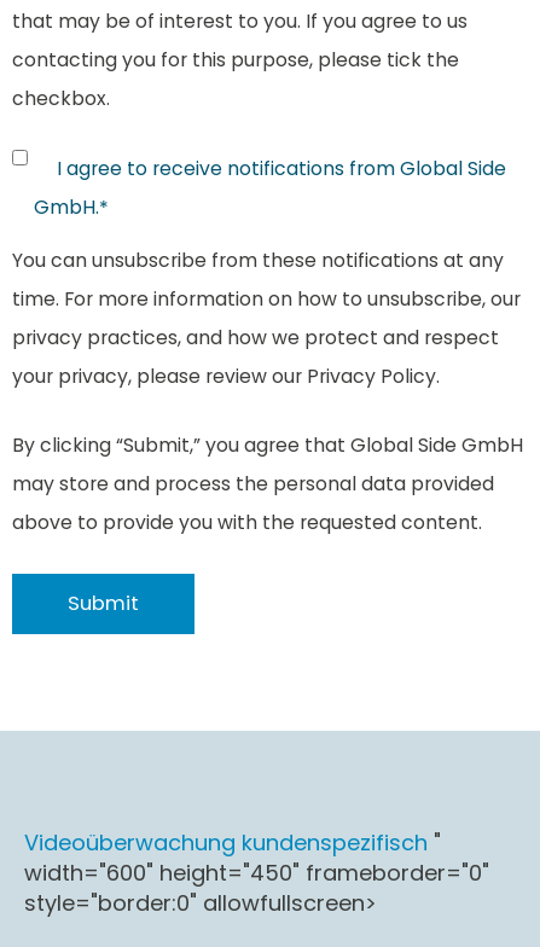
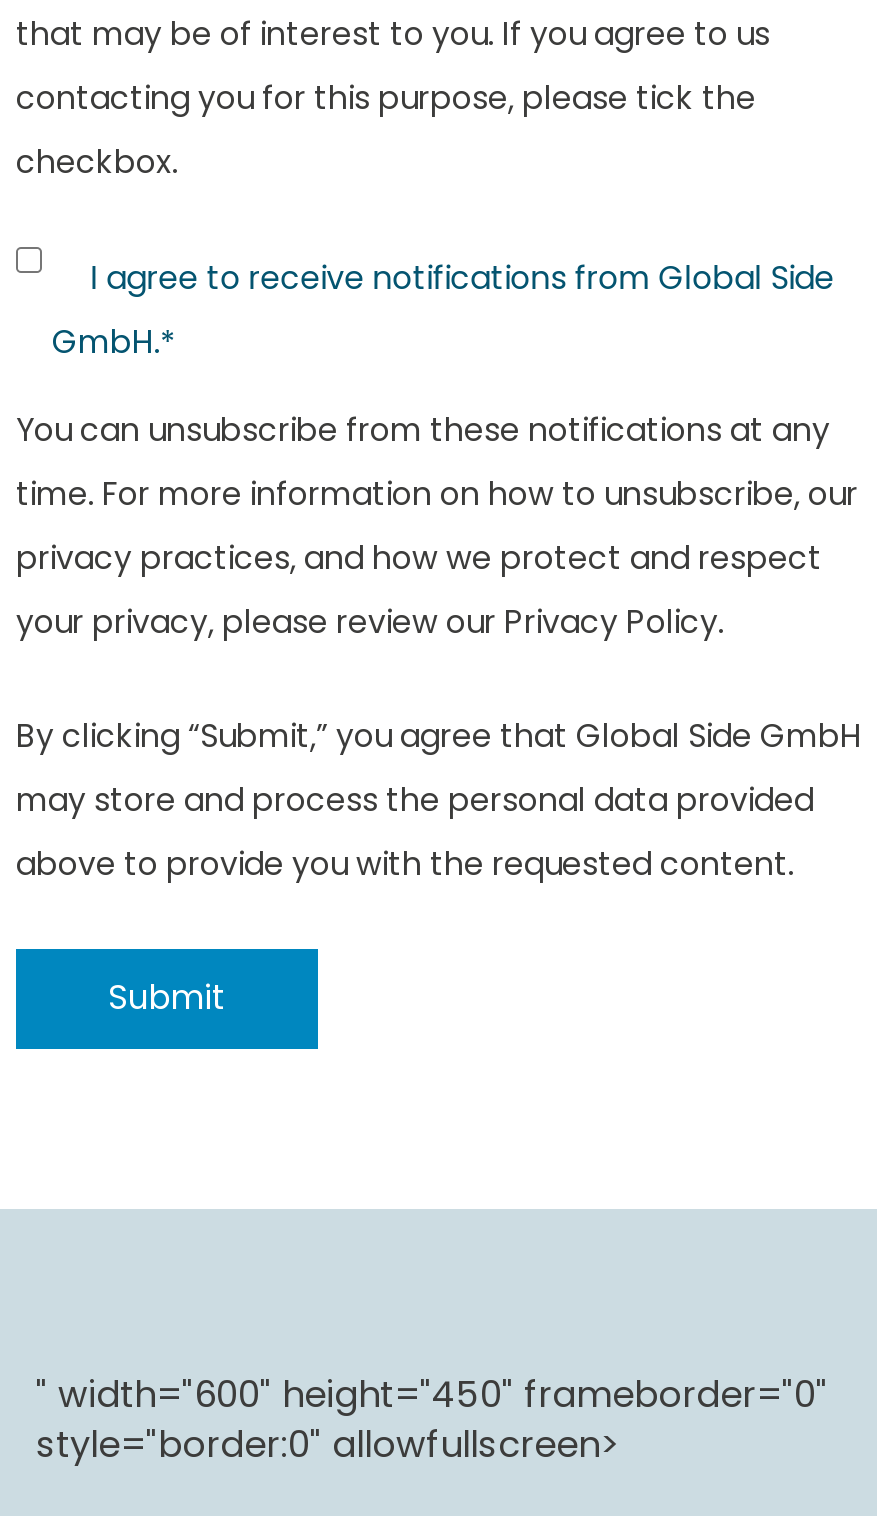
[24,827,489,887] Videoüberwachung kundenspezifisch " | width="600" height="450" frameborder="0" -> [36,1368,828,1418] " width="600" height="450" frameborder="0"

